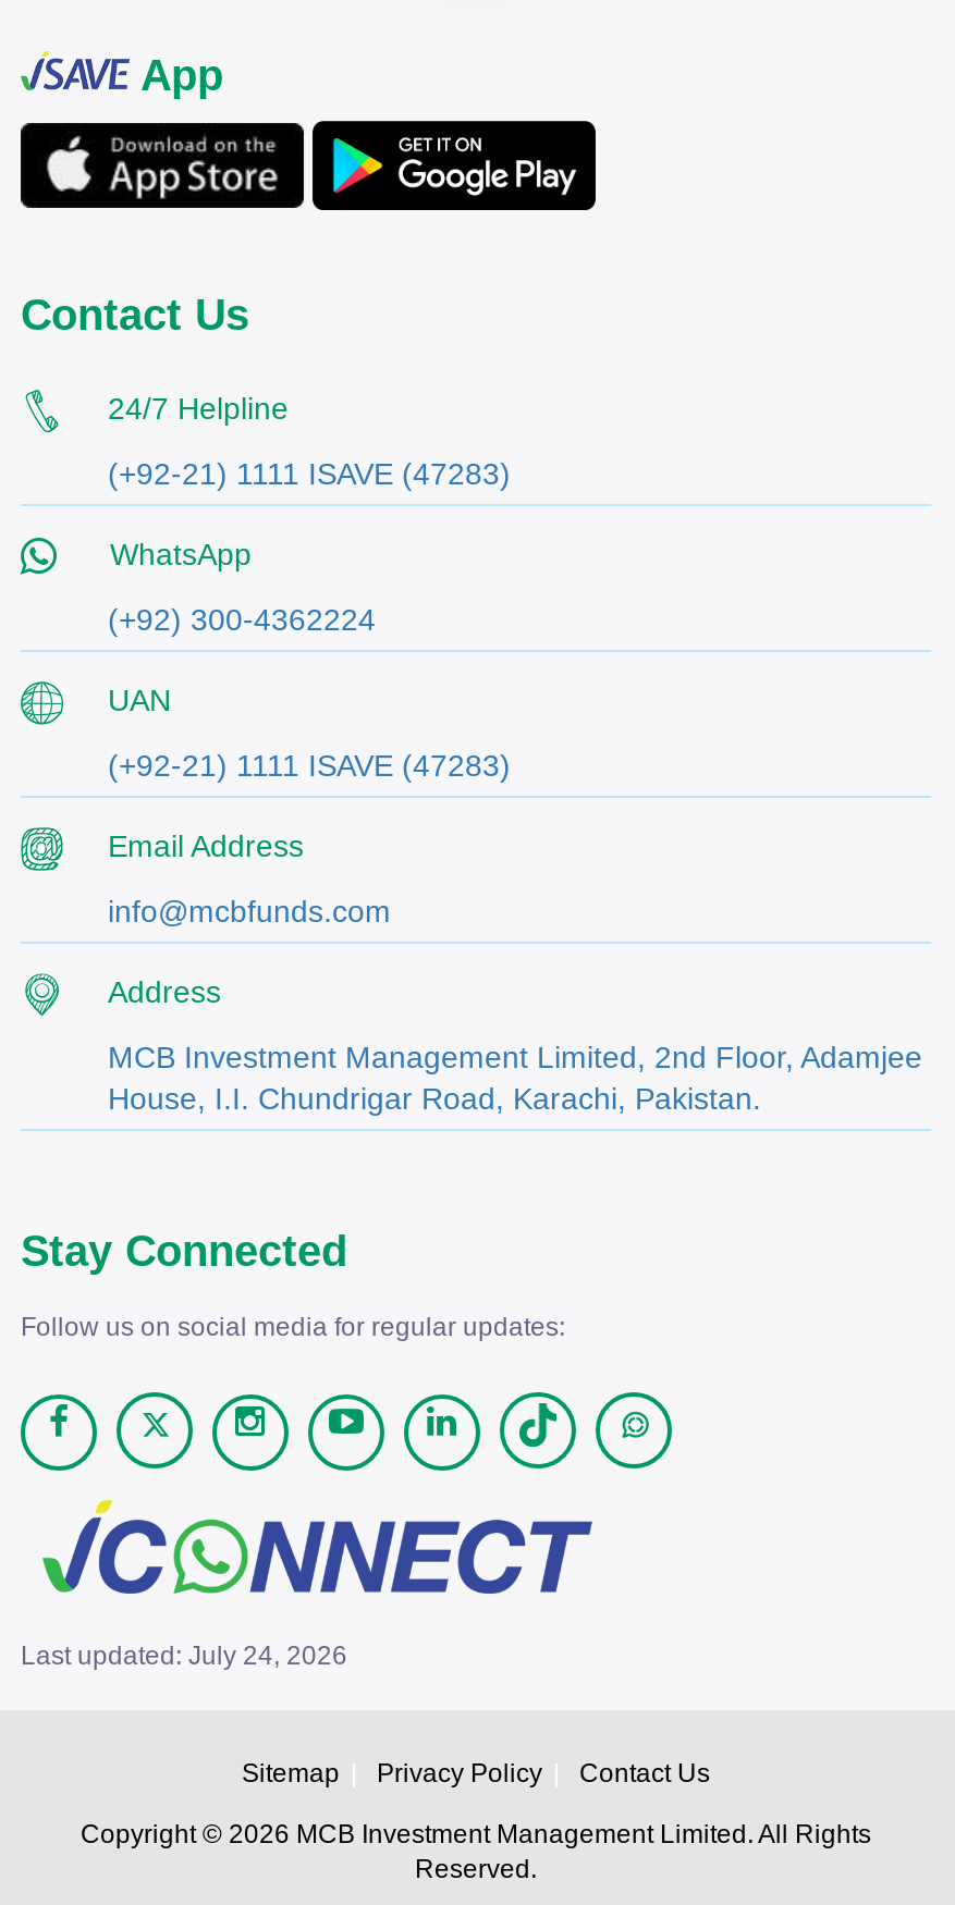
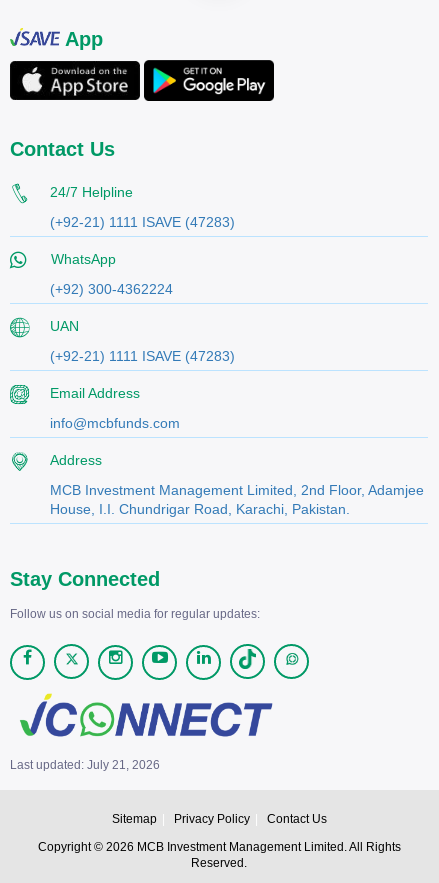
[21,1641,347,1672] Last updated: July 24, 2026 -> [10,758,160,772] Last updated: July 21, 2026

